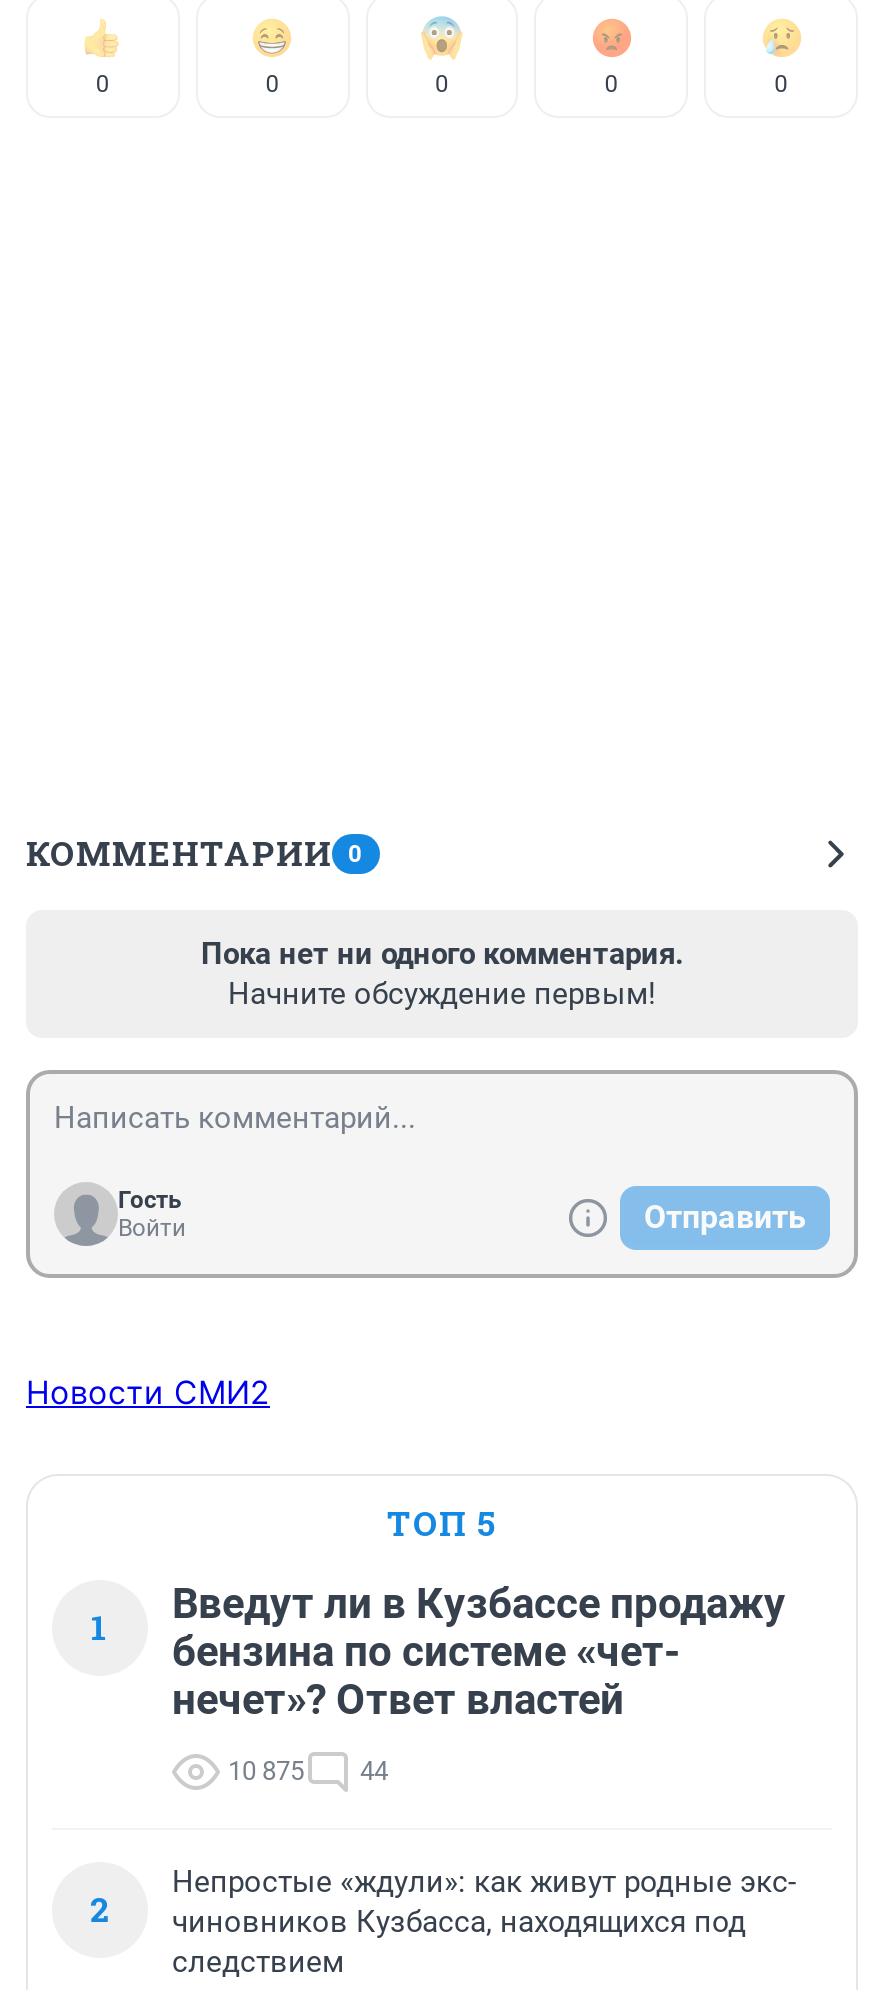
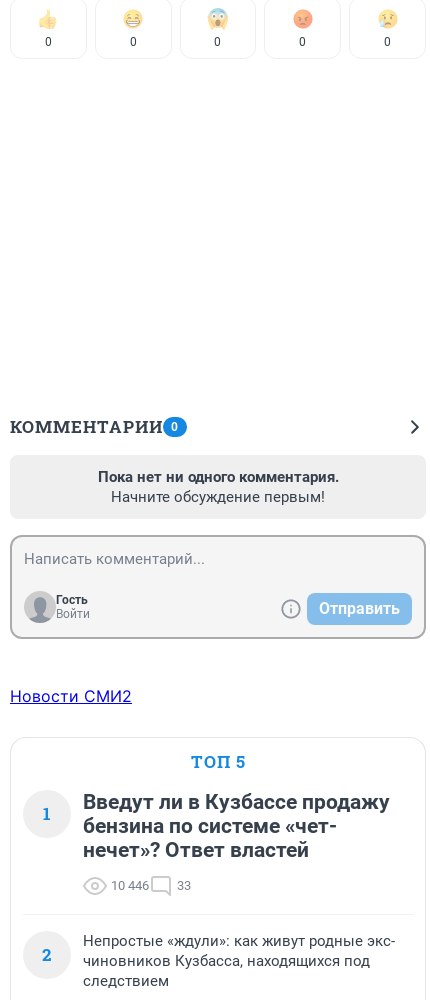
[228,1756,304,1786] 10 875 -> [111,878,149,893] 10 446
[360,1756,388,1786] 44 -> [177,878,191,893] 33

